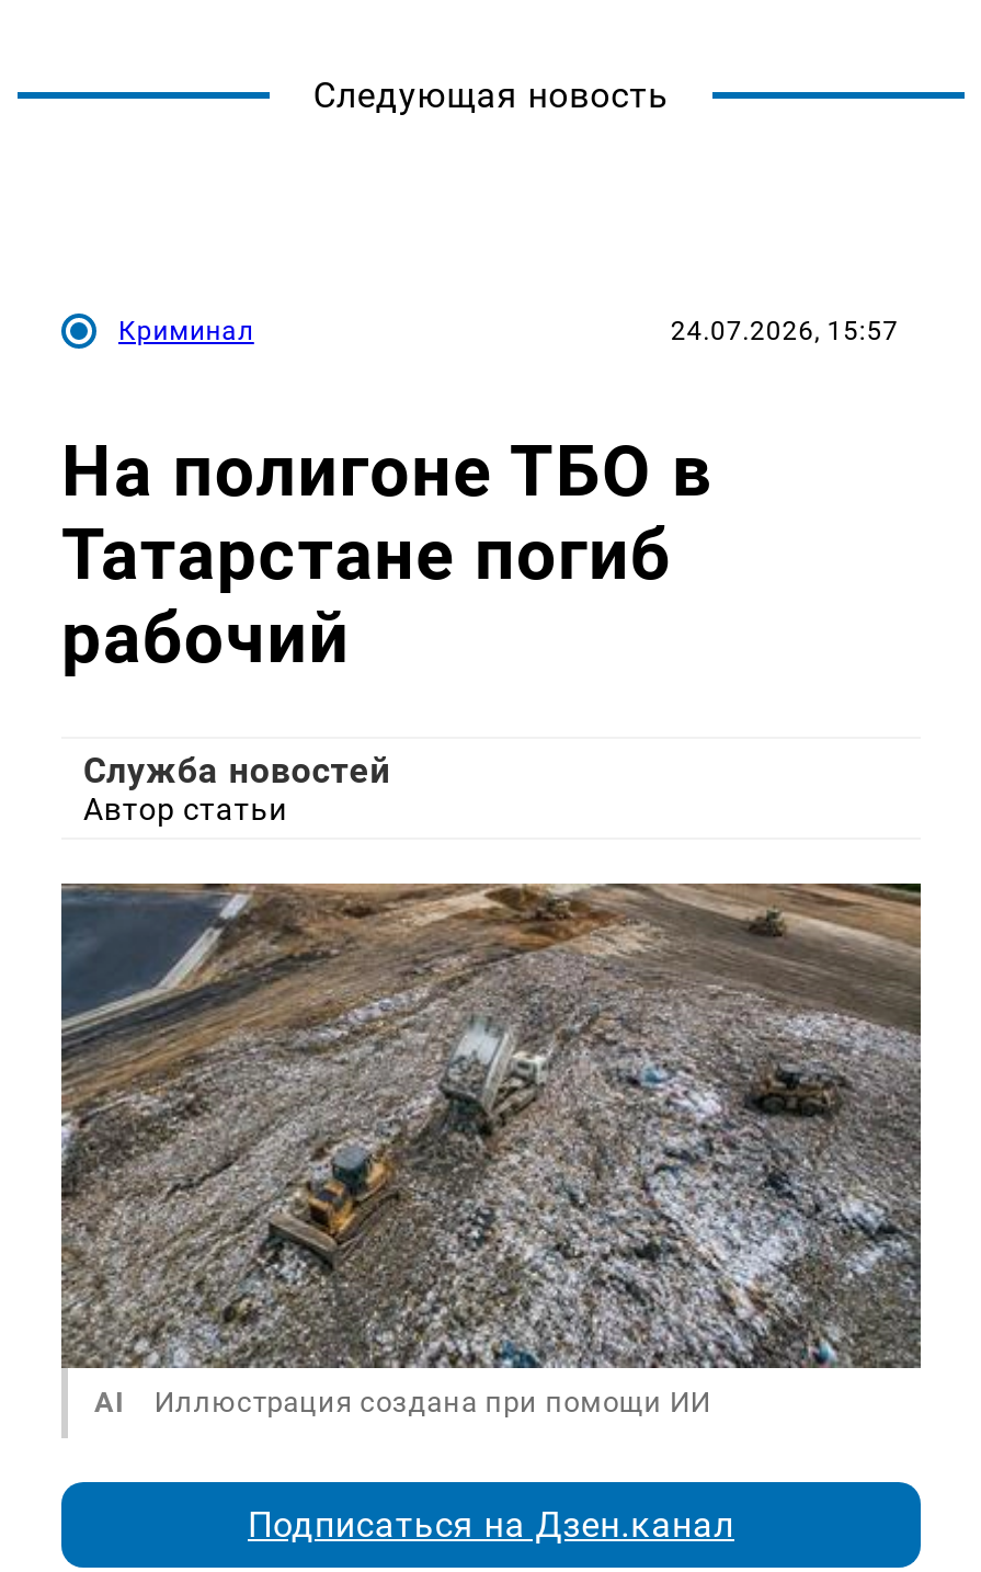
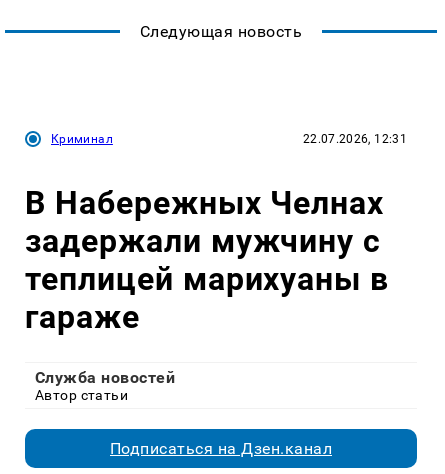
[671,316,899,347] 24.07.2026, 15:57 -> [303,132,407,146] 22.07.2026, 12:31
[61,429,713,679] На полигоне ТБО в | Татарстане погиб | рабочий -> [25,184,389,336] В Набережных Челнах | задержали мужчину с | теплицей марихуаны в | гараже
moved [83,750,391,827] -> [35,368,175,403]: Служба новостей | Автор статьи
[59,881,923,1432] [image] | AI | Иллюстрация создана при помощи ИИ -> none

